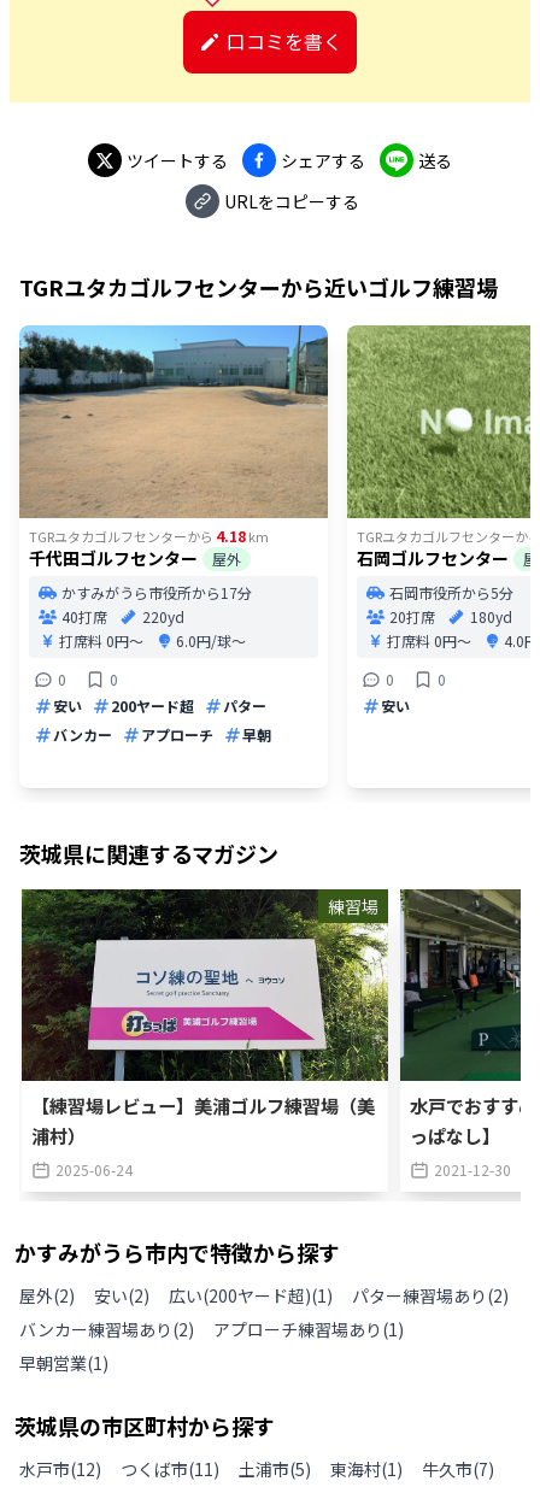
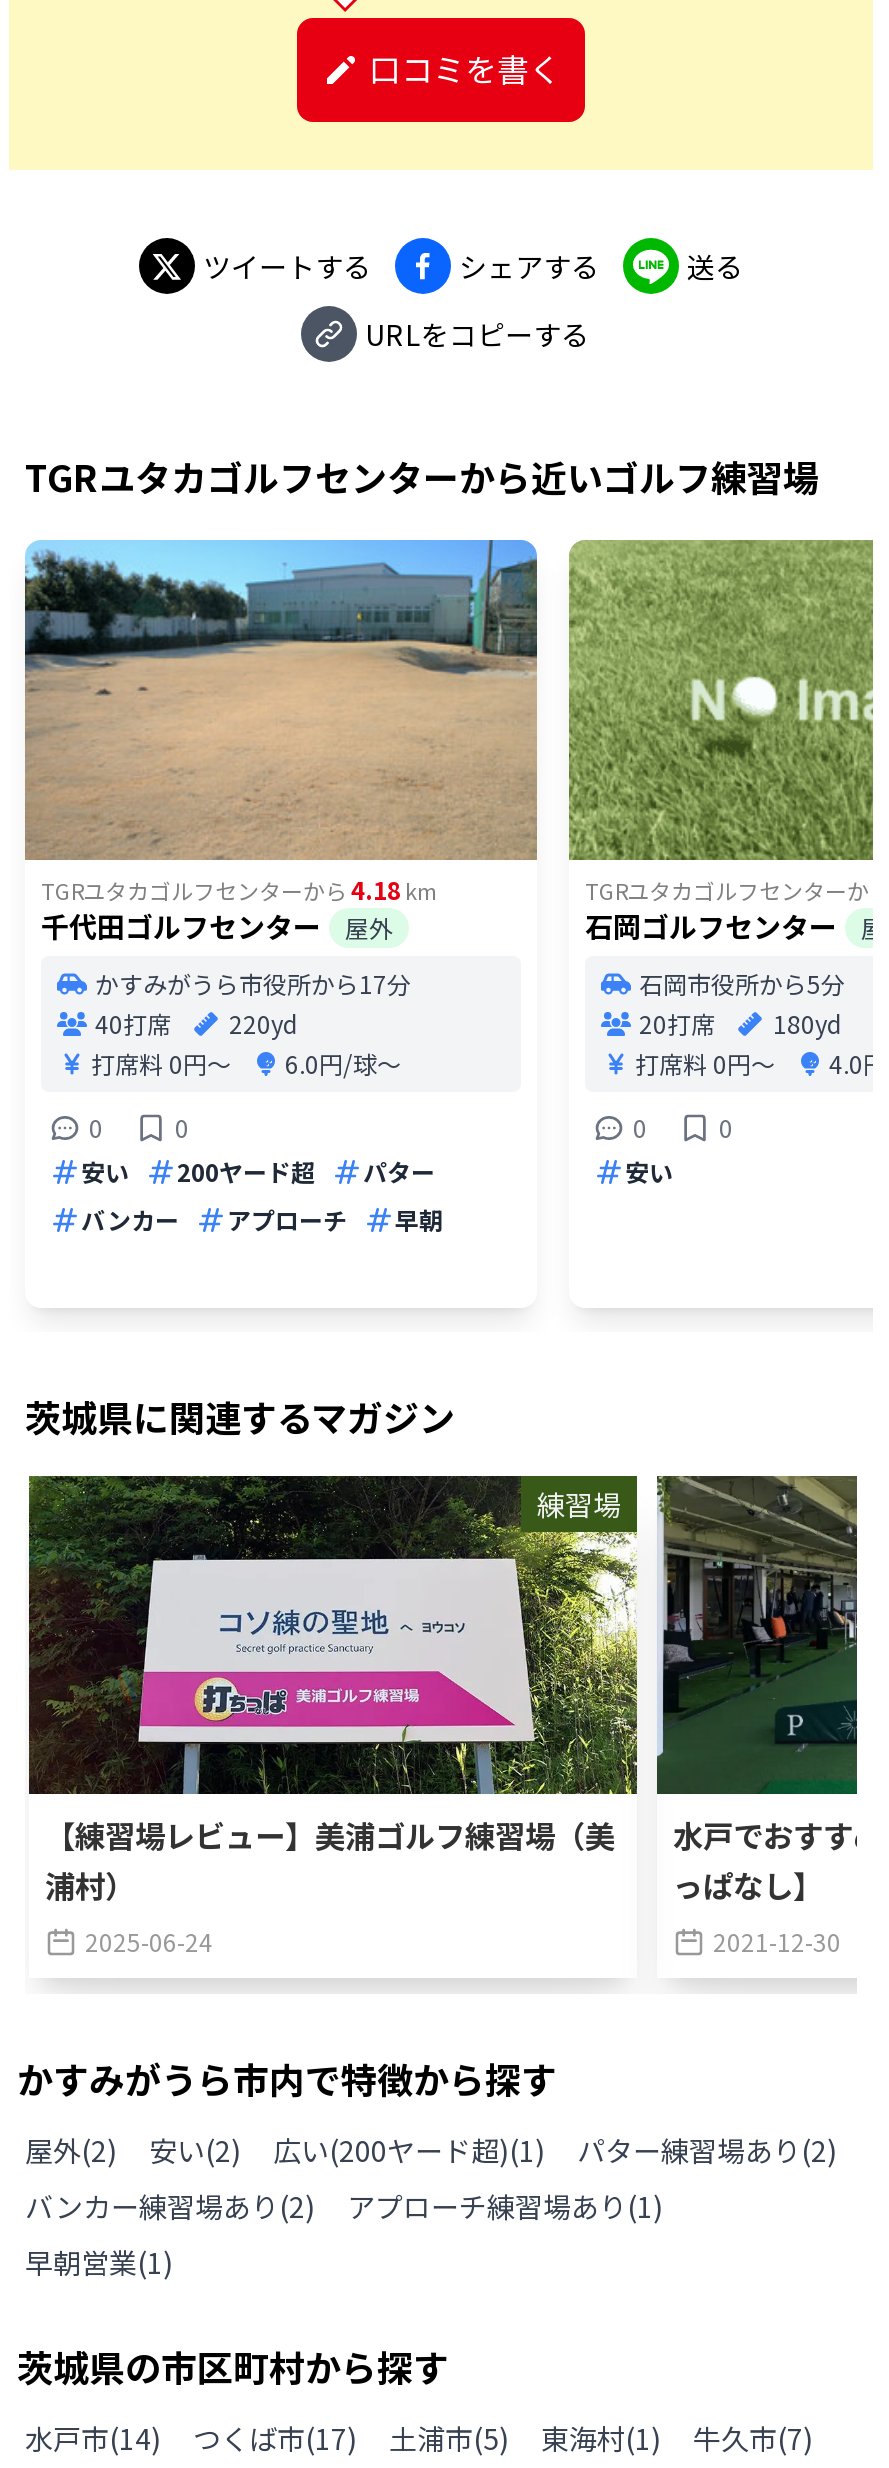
[19,1457,101,1481] 水戸市(12) -> [25,2419,161,2459] 水戸市(14)
[121,1457,219,1481] つくば市(11) -> [193,2419,357,2459] つくば市(17)

